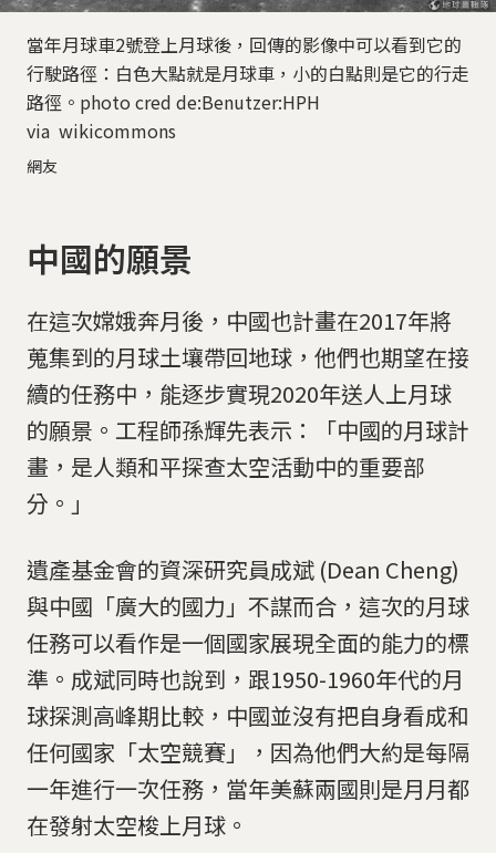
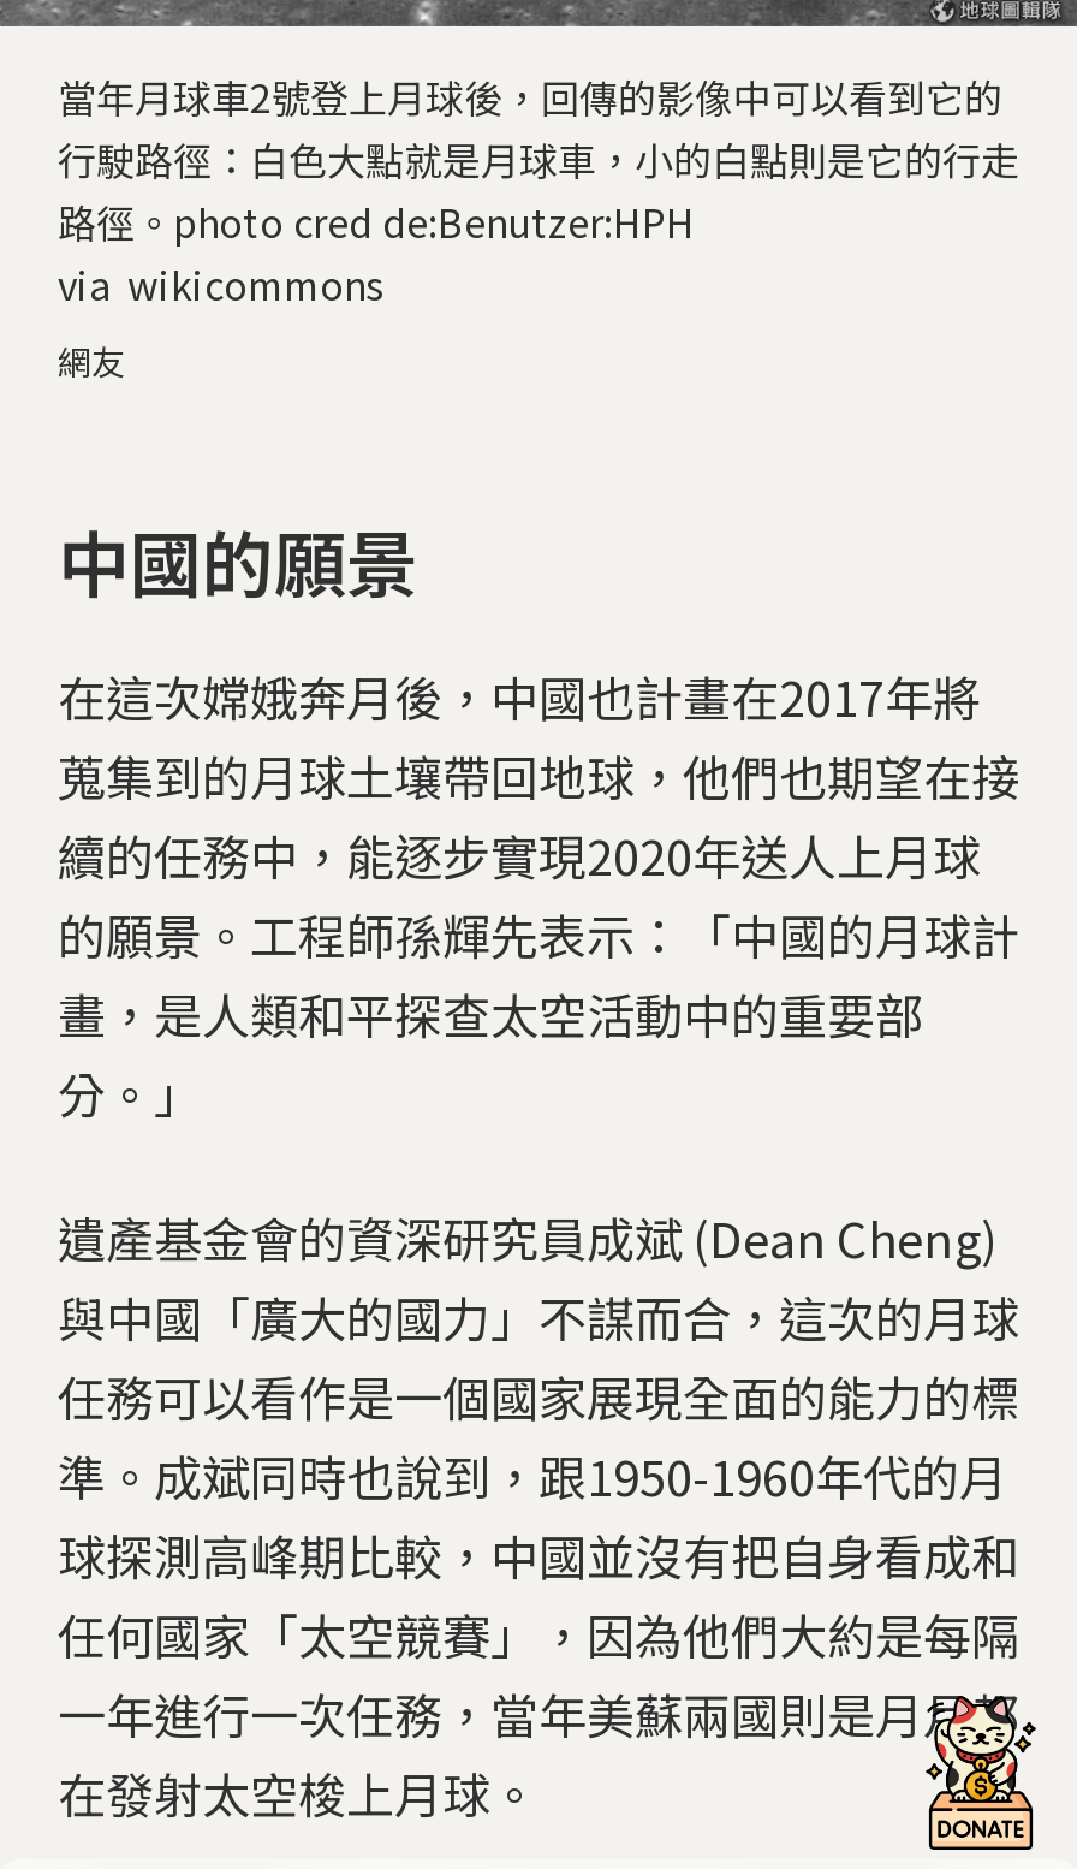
none -> [923,1720,1039,1852] [image]

